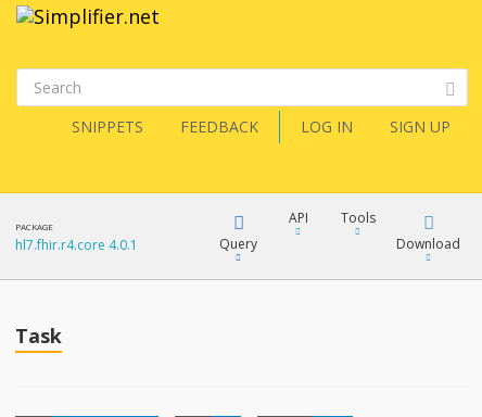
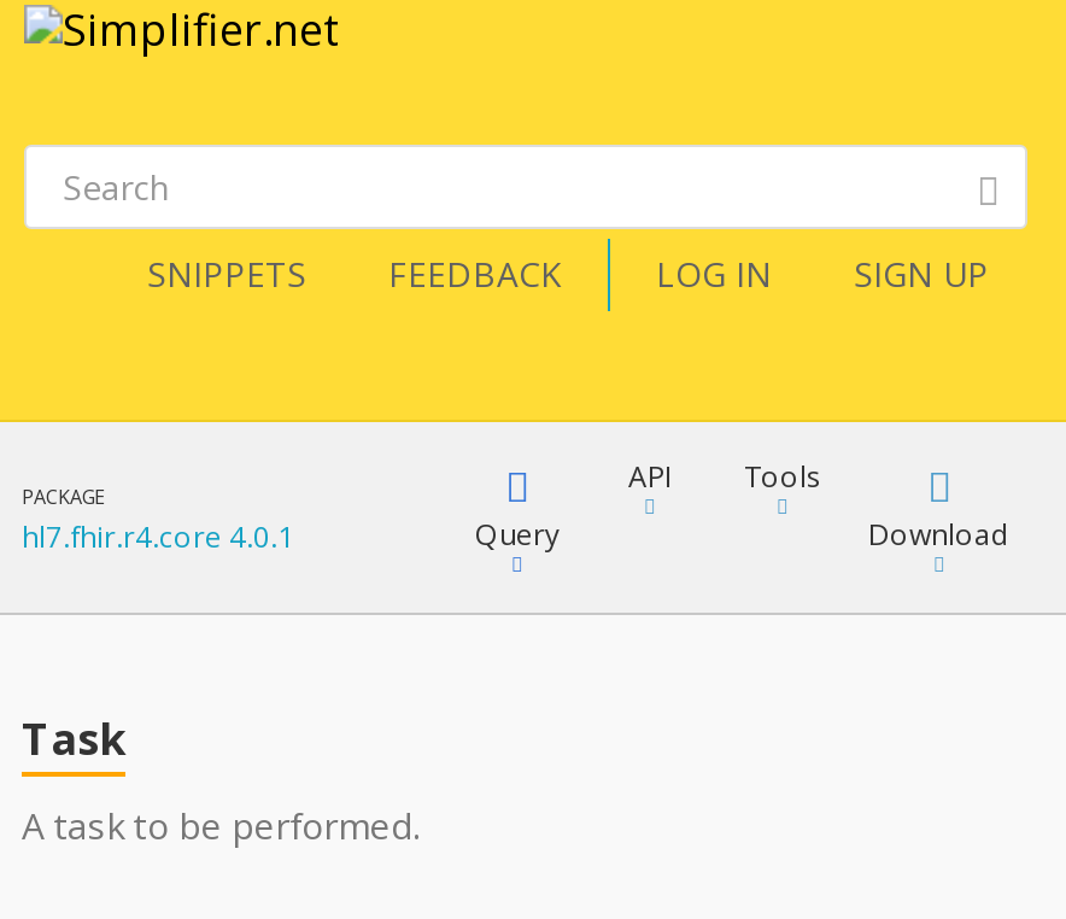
none -> [22,801,420,849] A task to be performed.

